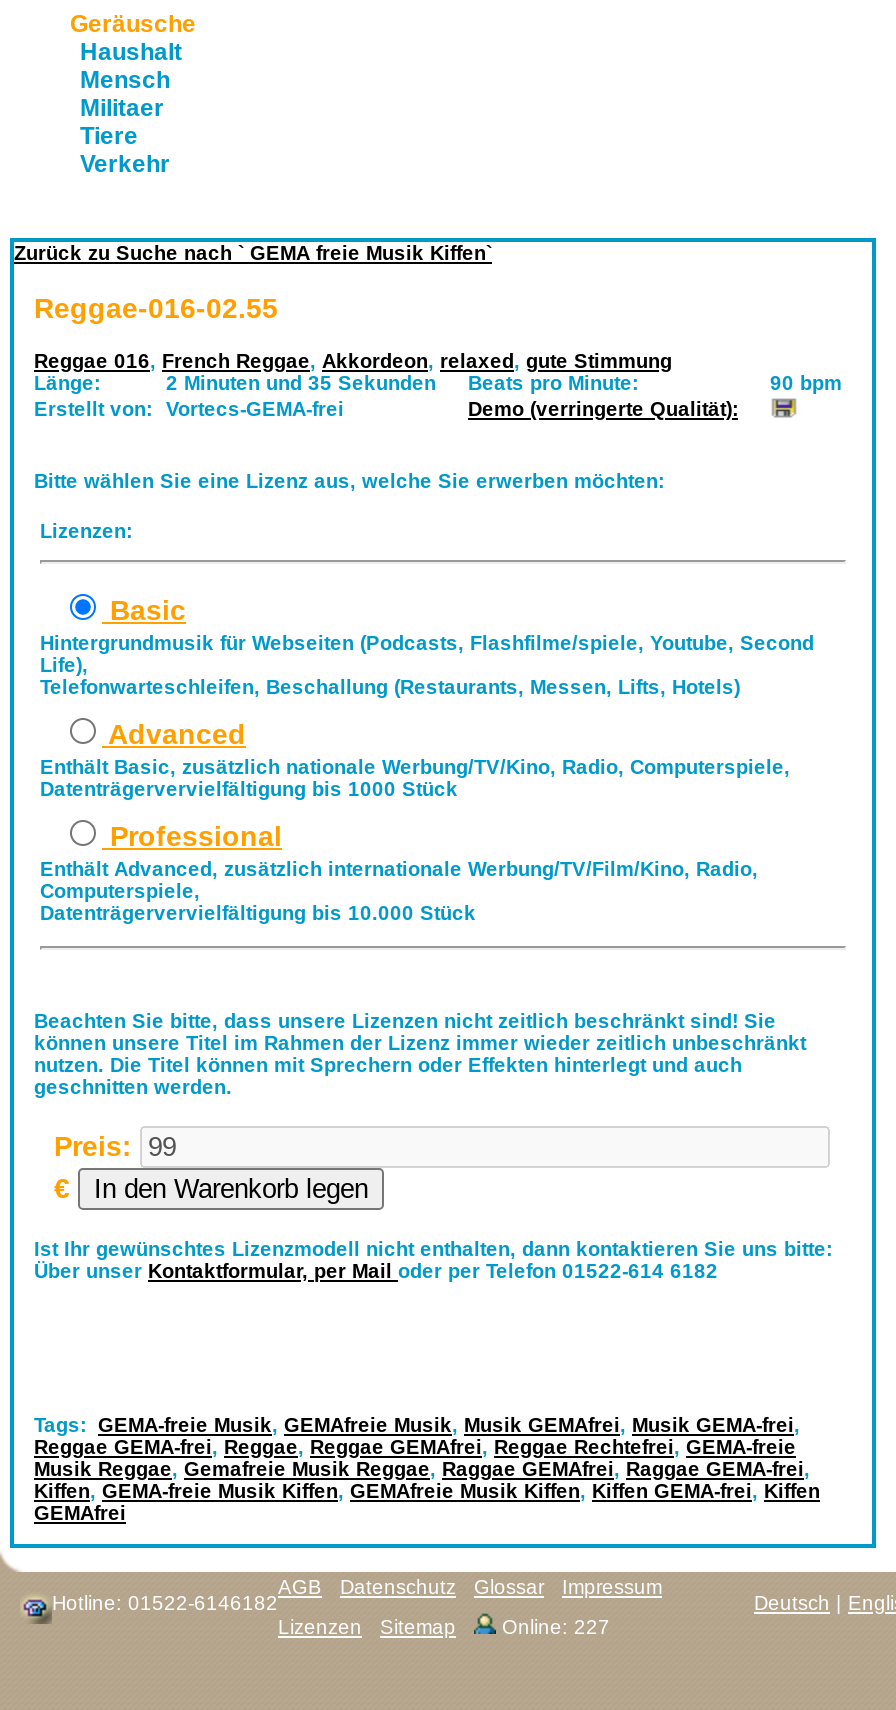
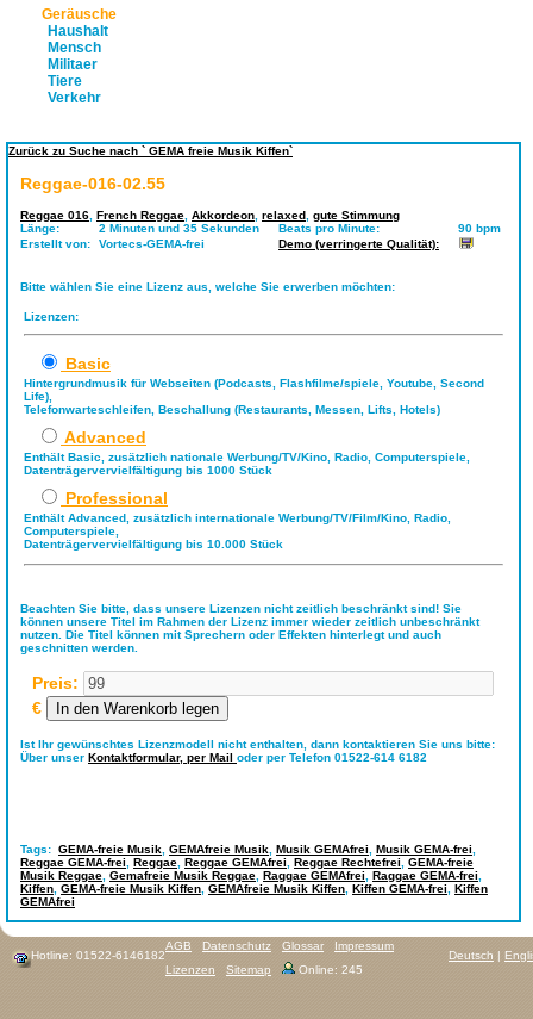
[278,1616,610,1638] Lizenzen Sitemap Online: 227 -> [165,963,363,976] Lizenzen Sitemap Online: 245

